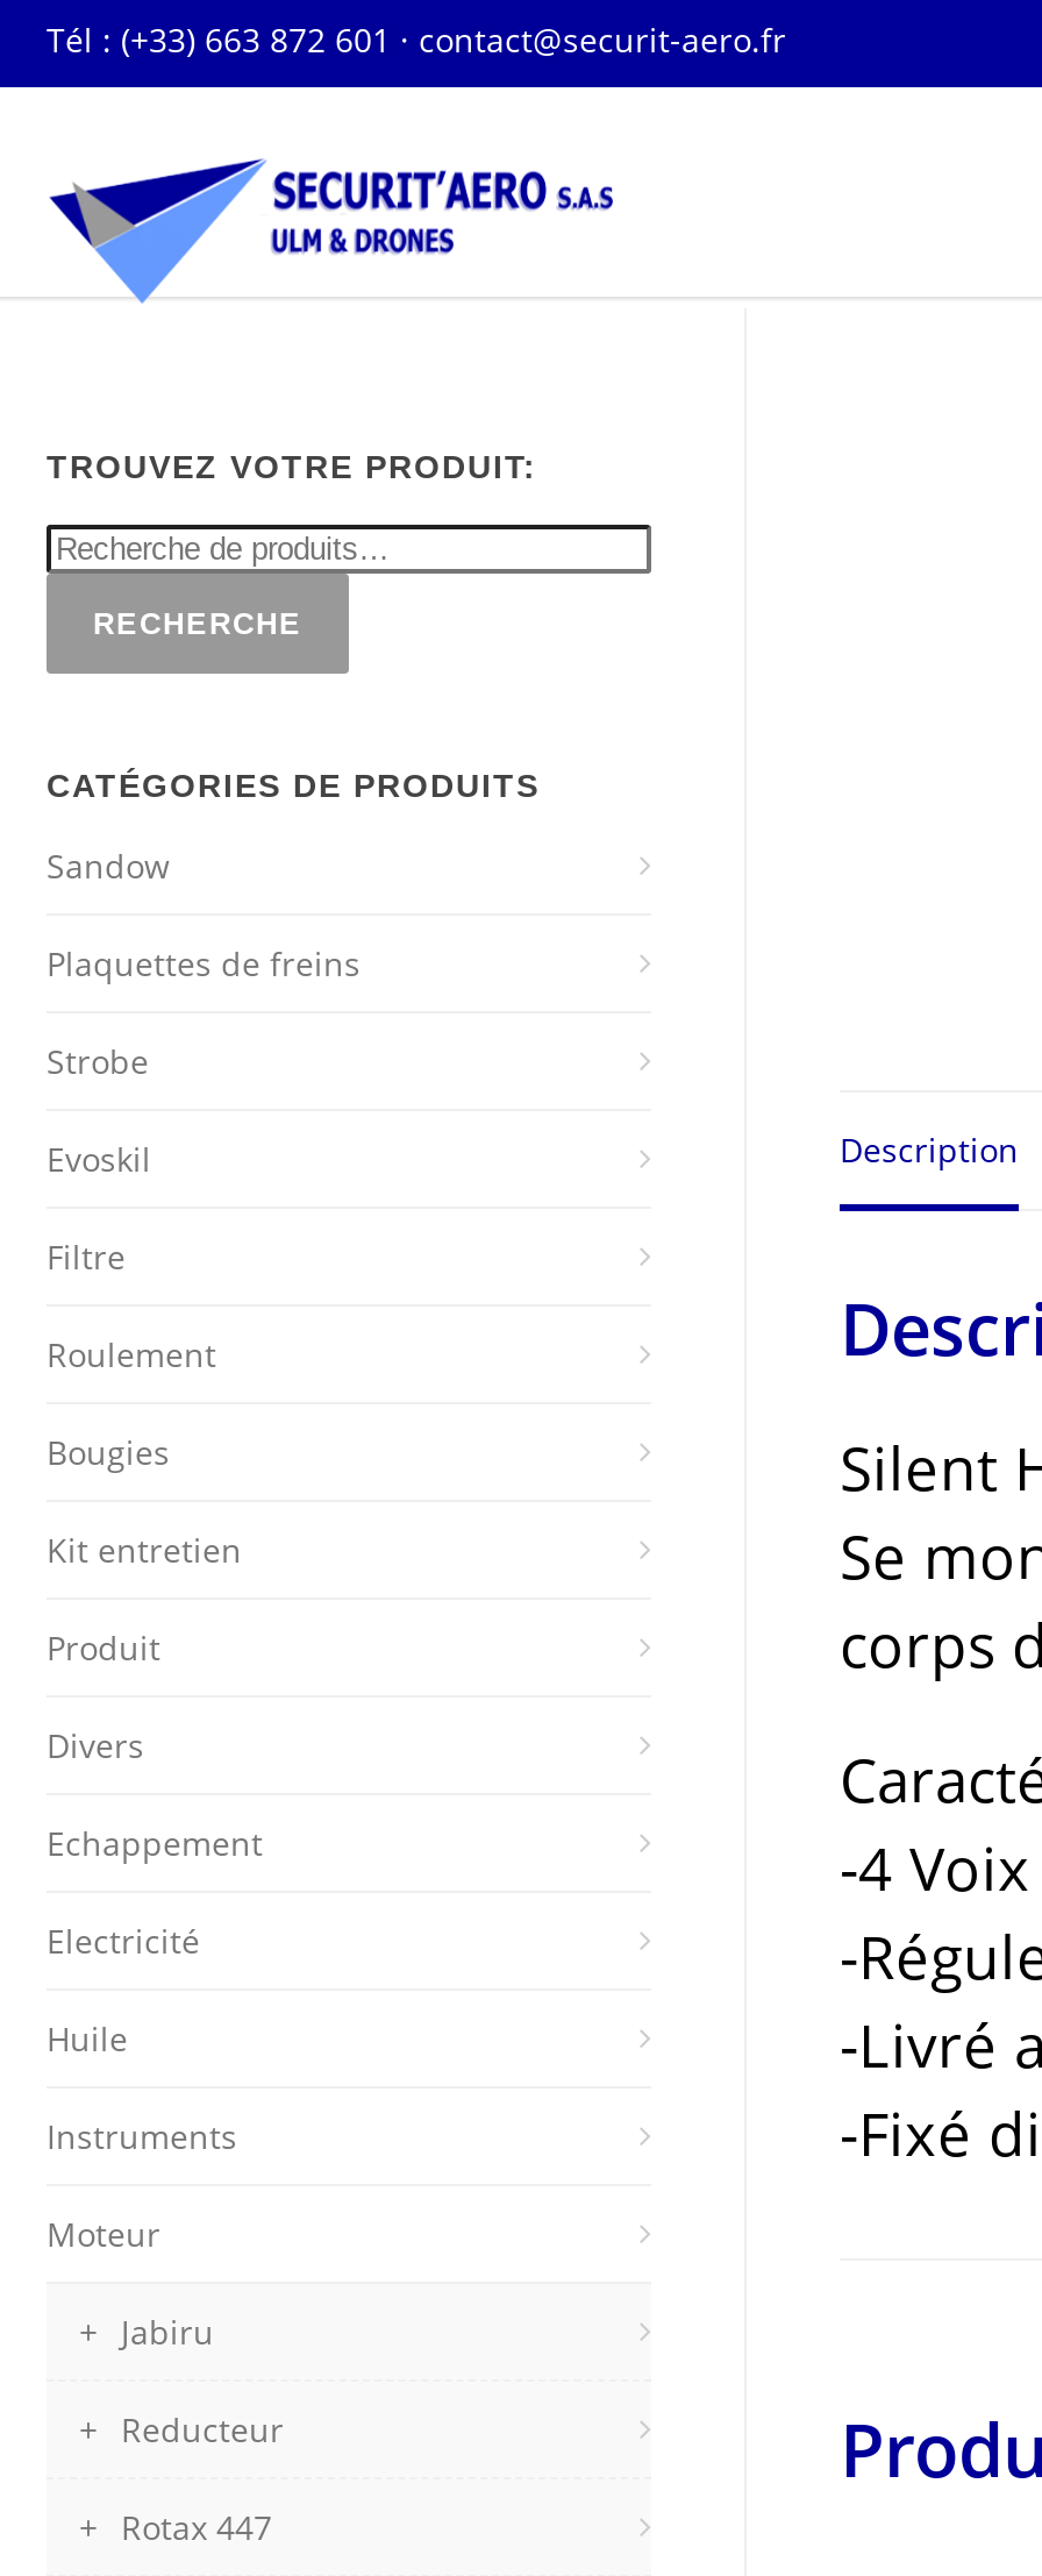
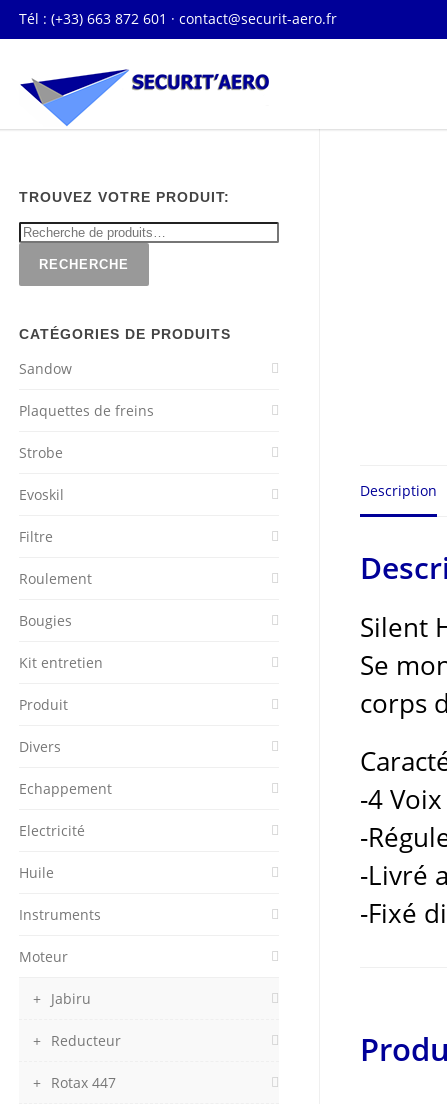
[58,162,628,304] [image] -> [70,69,270,123] [image]

